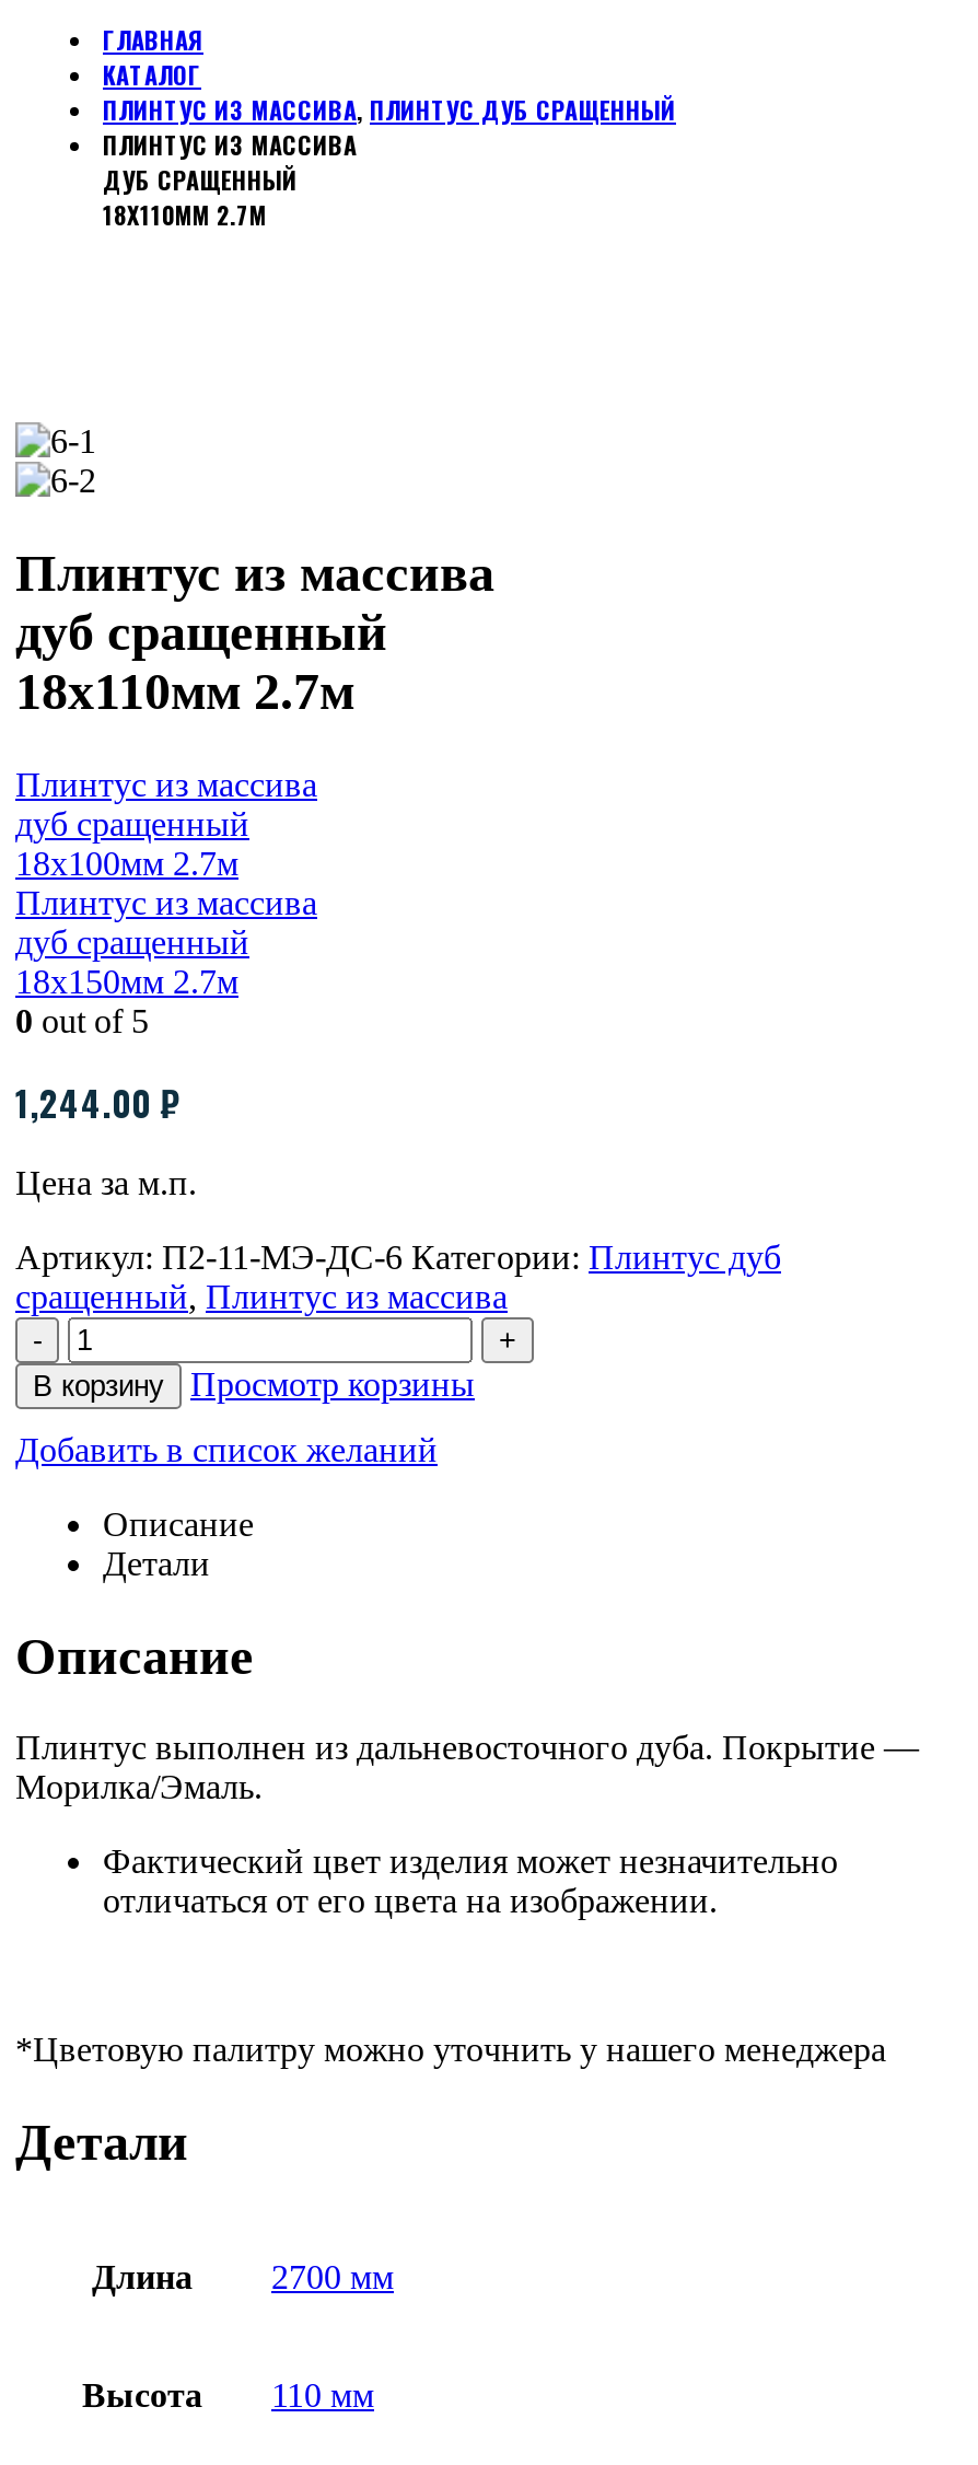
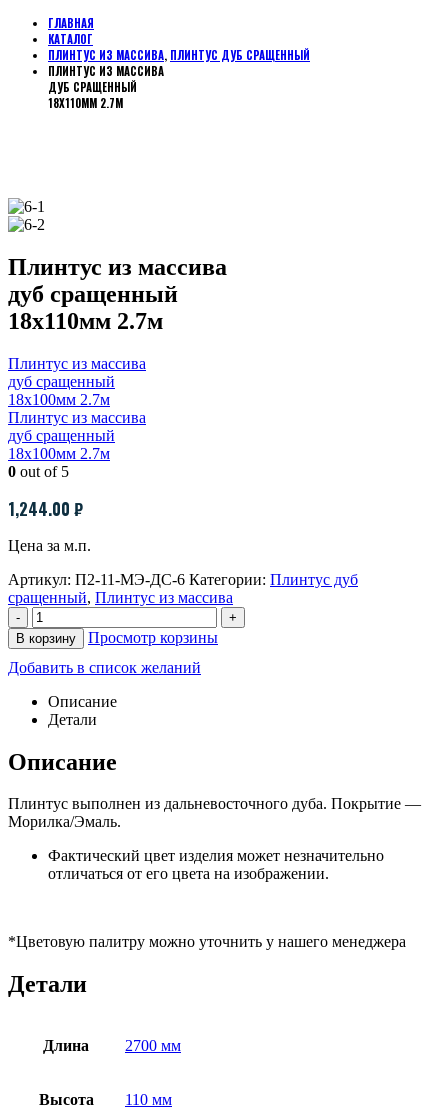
[15,962,238,999] 18х150мм 2.7м -> [8,445,110,462] 18х100мм 2.7м

